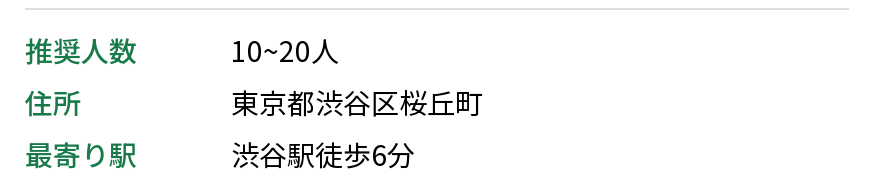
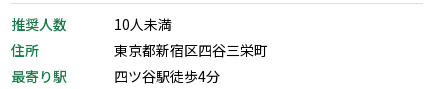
[231,29,339,69] 10~20人 -> [114,14,172,34] 10人未満
[231,81,483,121] 東京都渋谷区桜丘町 -> [114,40,268,60] 東京都新宿区四谷三栄町
[231,133,415,173] 渋谷駅徒歩6分 -> [114,66,220,86] 四ツ谷駅徒歩4分

